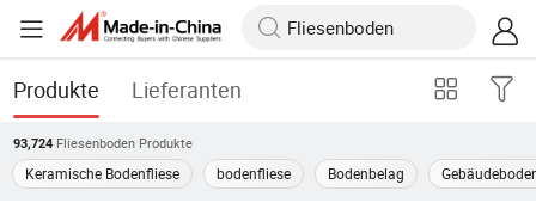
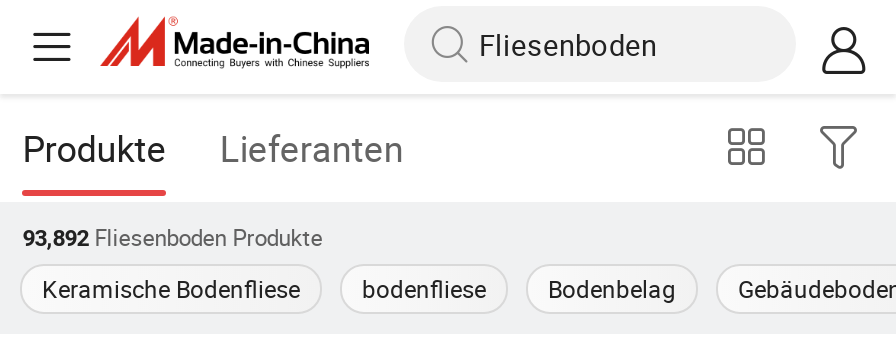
[14,134,193,152] 93,724 Fliesenboden Produkte -> [23,223,323,253] 93,892 Fliesenboden Produkte

